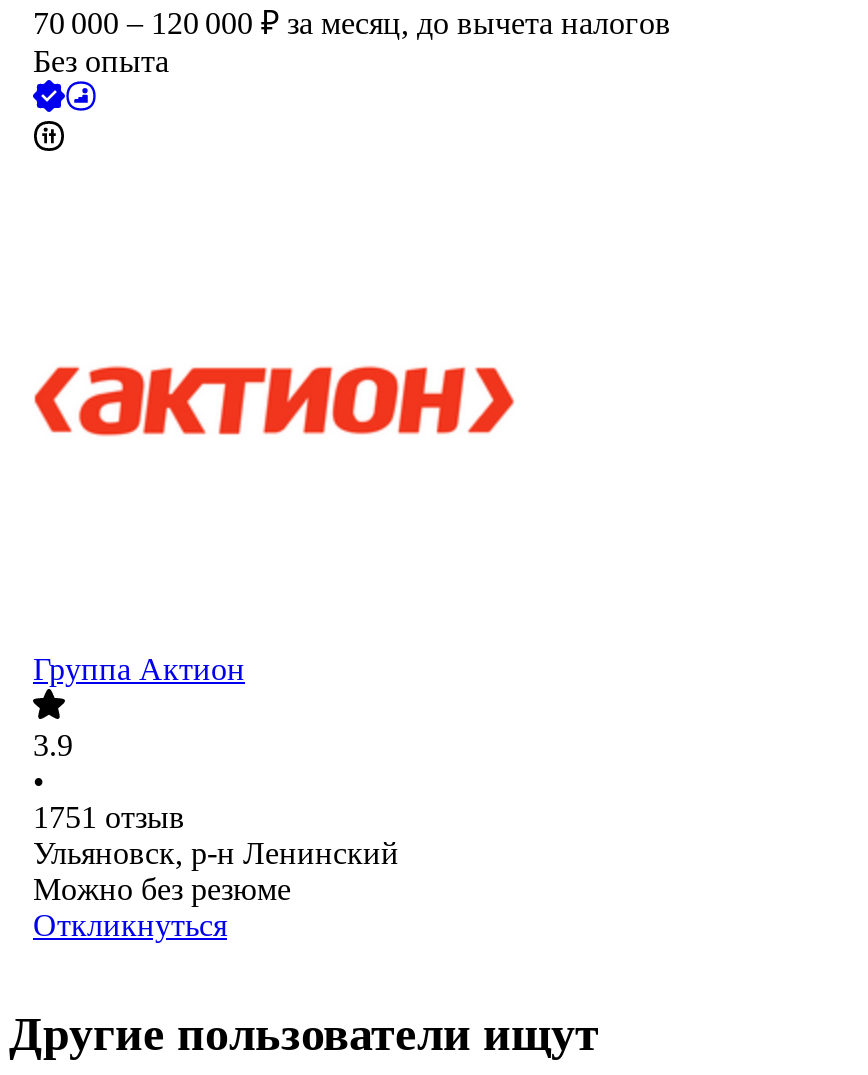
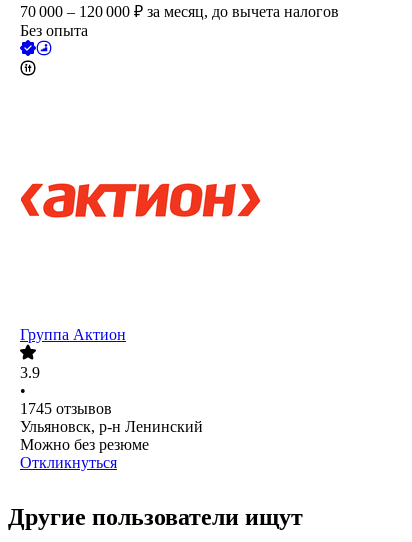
[33,801,185,835] 1751 отзыв -> [20,400,112,417] 1745 отзывов

